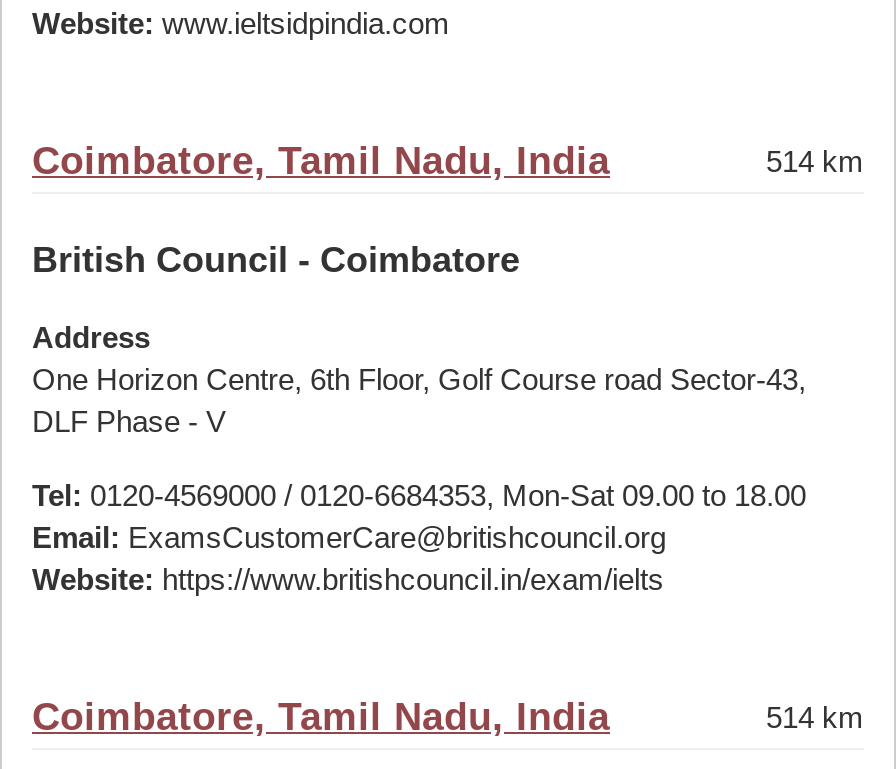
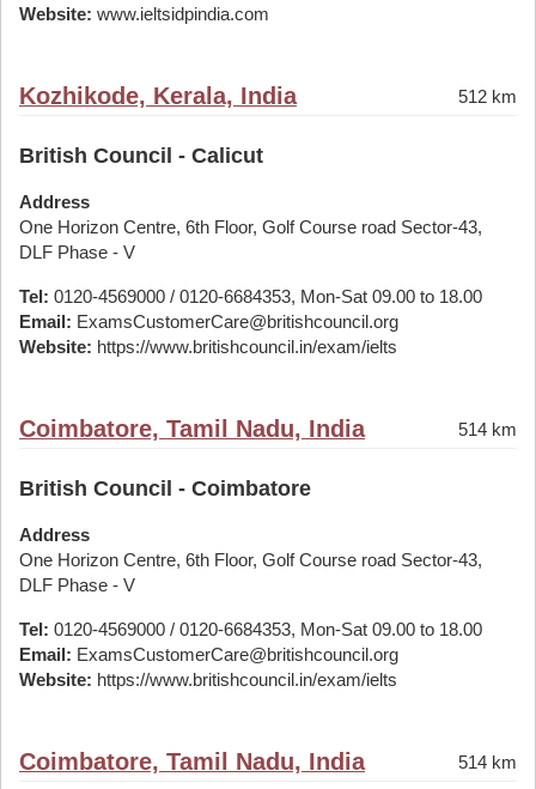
none -> [19,83,517,357] Kozhikode, Kerala, India | 512 km | British Council - Calicut | Address | One Horizon Centre, 6th Floor, Golf Course road Sector-43, | DLF Phase - V | Tel: 0120-4569000 / 0120-6684353, Mon-Sat 09.00 to 18.00 | Email: ExamsCustomerCare@britishcouncil.org | Website: https://www.britishcouncil.in/exam/ielts

